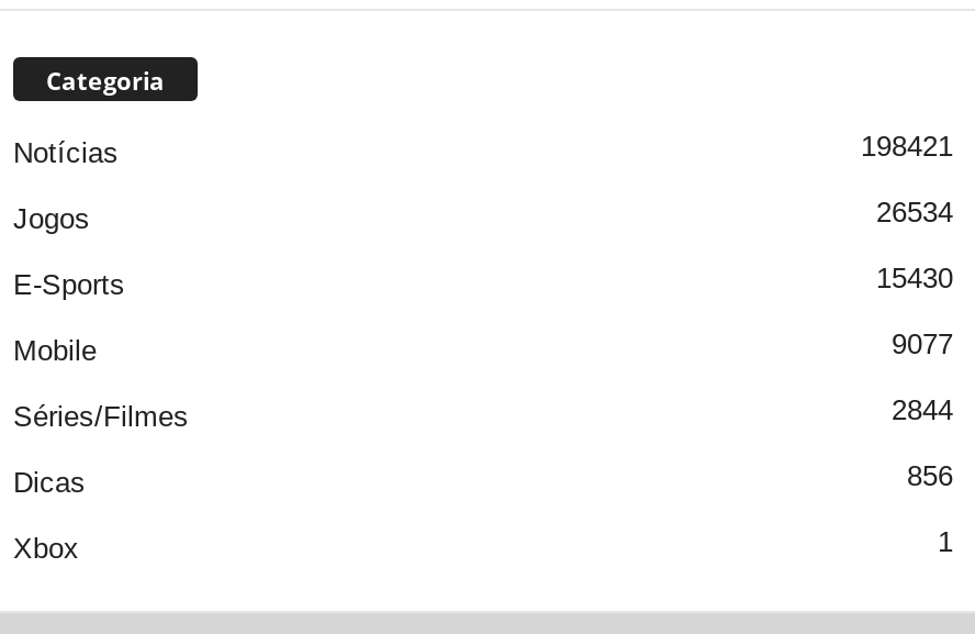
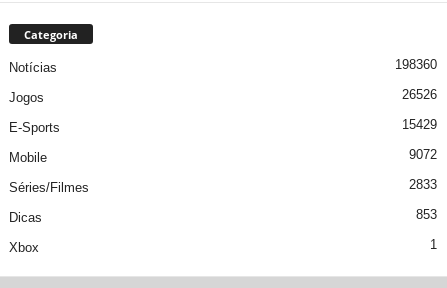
[861,130,953,163] 198421 -> [395,57,437,72] 198360
[876,196,953,229] 26534 -> [402,87,437,102] 26526
[876,262,953,295] 15430 -> [402,117,437,132] 15429
[892,328,953,361] 9077 -> [409,147,437,162] 9072
[892,394,953,427] 2844 -> [409,177,437,192] 2833
[907,460,953,493] 856 -> [416,207,437,222] 853

